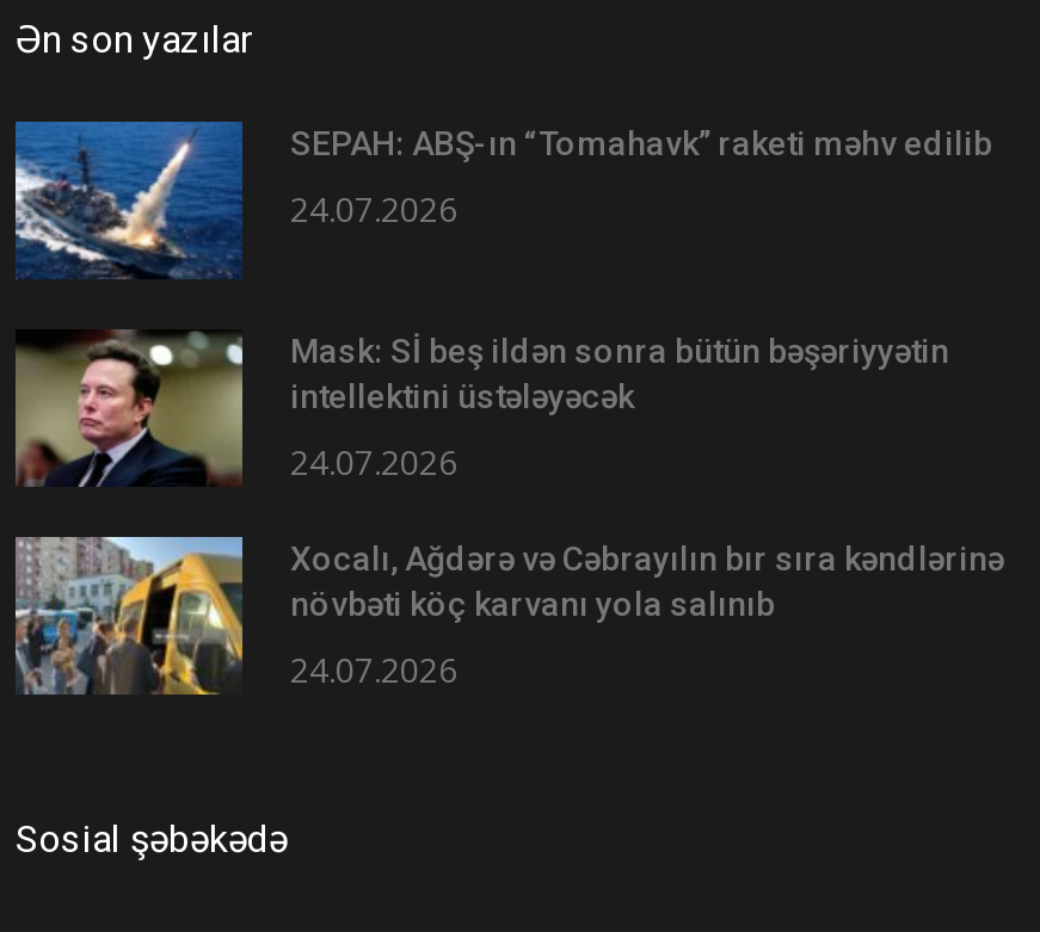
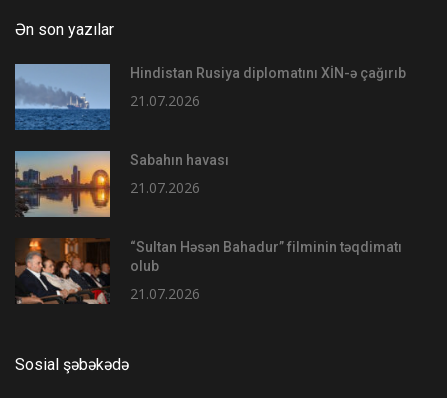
[13,119,992,279] [image] | SEPAH: ABŞ-ın “Tomahavk” raketi məhv edilib -> [14,63,406,131] [image] | Hindistan Rusiya diplomatını XİN-ə çağırıb
[290,186,457,231] 24.07.2026 -> [130,91,200,110] 21.07.2026
[13,329,949,487] [image] | Mask: Sİ beş ildən sonra bütün bəşəriyyətin | intellektini üstələyəcək -> [14,150,229,218] [image] | Sabahın havası
[290,439,457,484] 24.07.2026 -> [130,178,200,197] 21.07.2026
[13,535,1004,697] [image] | Xocalı, Ağdərə və Cəbrayılın bır sıra kəndlərinə | növbəti köç karvanı yola salınıb -> [15,237,402,305] [image] | “Sultan Həsən Bahadur” filminin təqdimatı | olub
[290,647,457,692] 24.07.2026 -> [130,284,200,303] 21.07.2026

